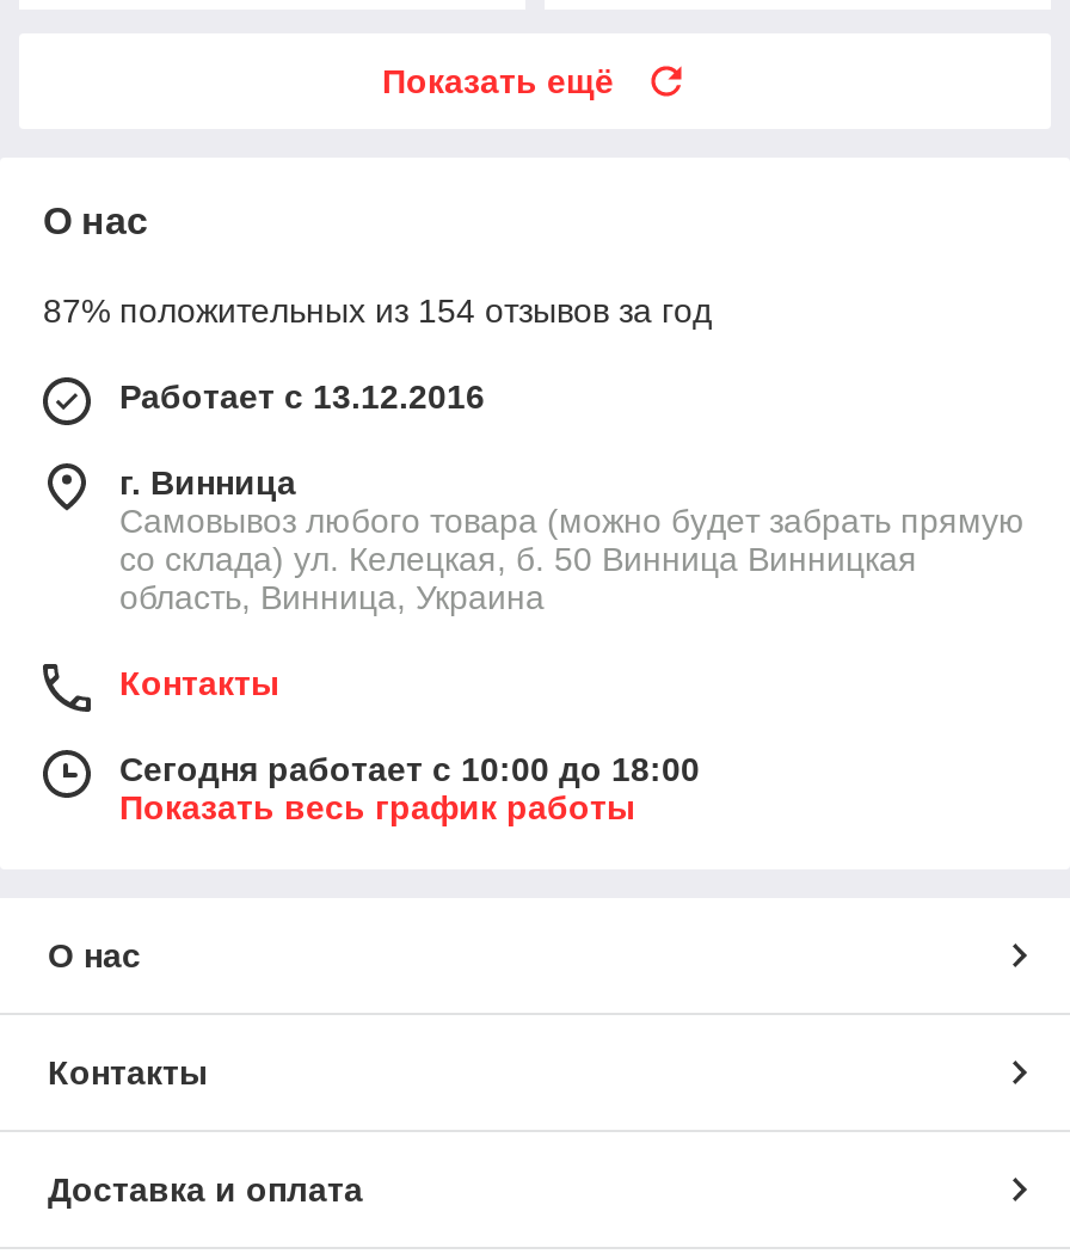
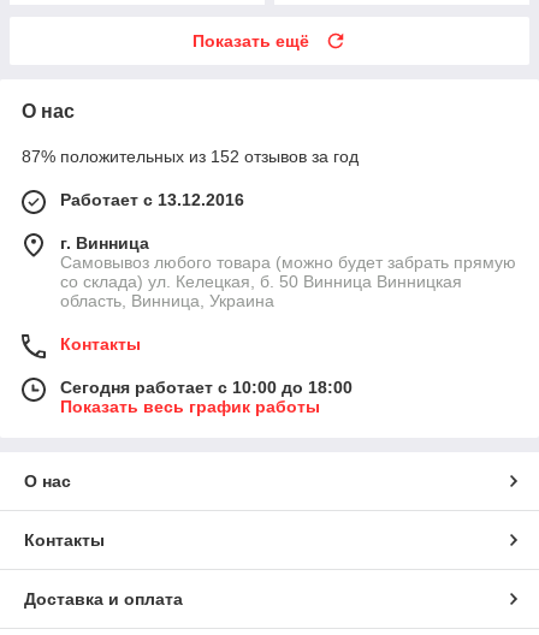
[43,291,712,329] 87% положительных из 154 отзывов за год -> [22,146,359,166] 87% положительных из 152 отзывов за год

